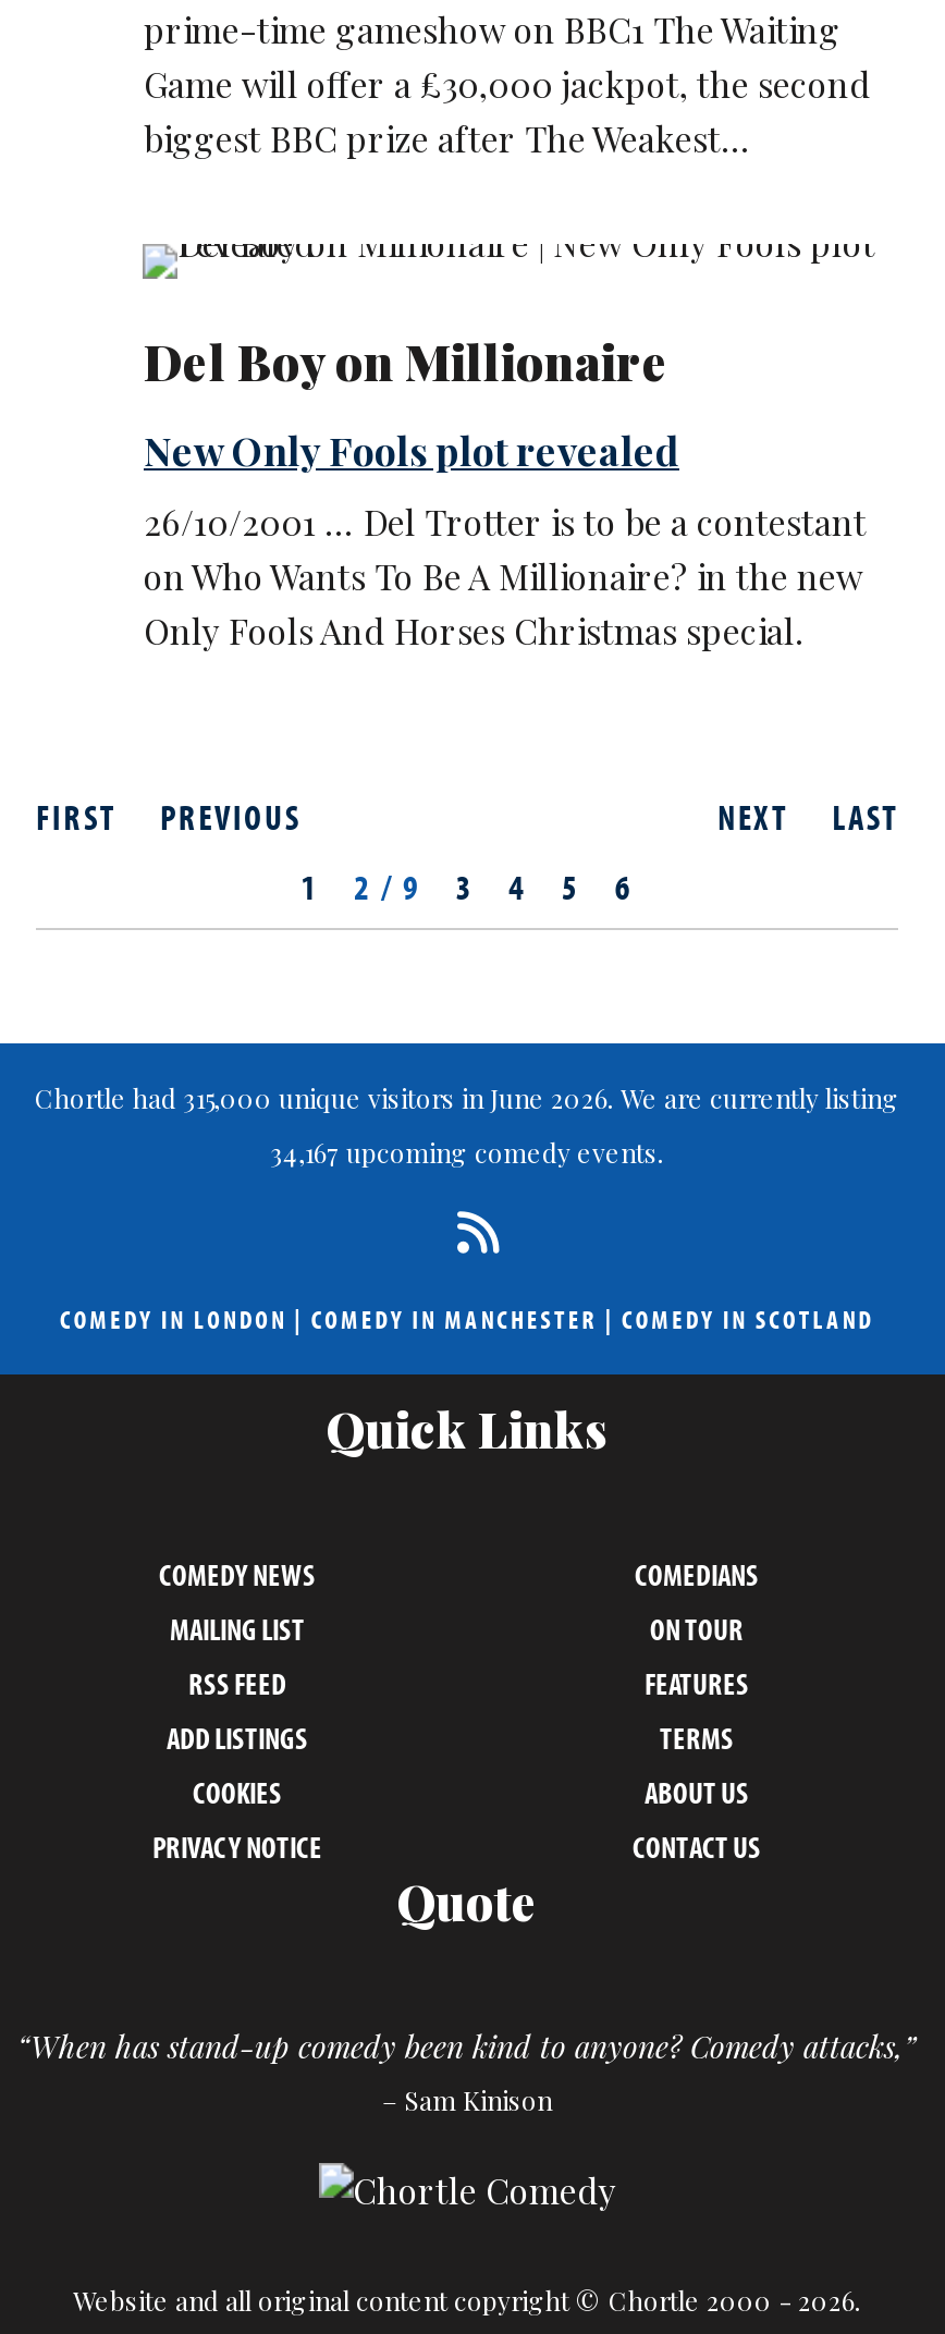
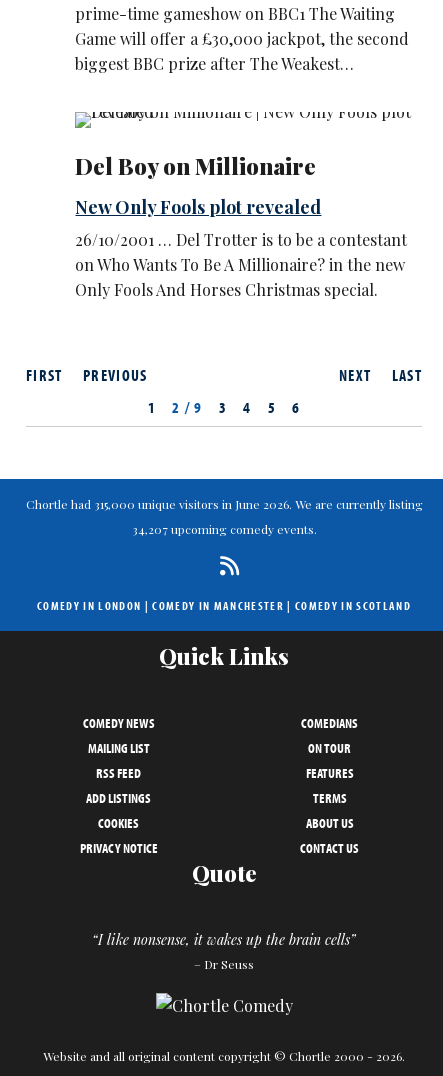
[270,1136,664,1171] 34,167 upcoming comedy events. -> [131,521,316,537] 34,207 upcoming comedy events.
[17,2025,917,2117] “When has stand-up comedy been kind to anyone? Comedy attacks,” | – Sam Kinison -> [92,930,356,972] “I like nonsense, it wakes up the brain cells” | – Dr Seuss

